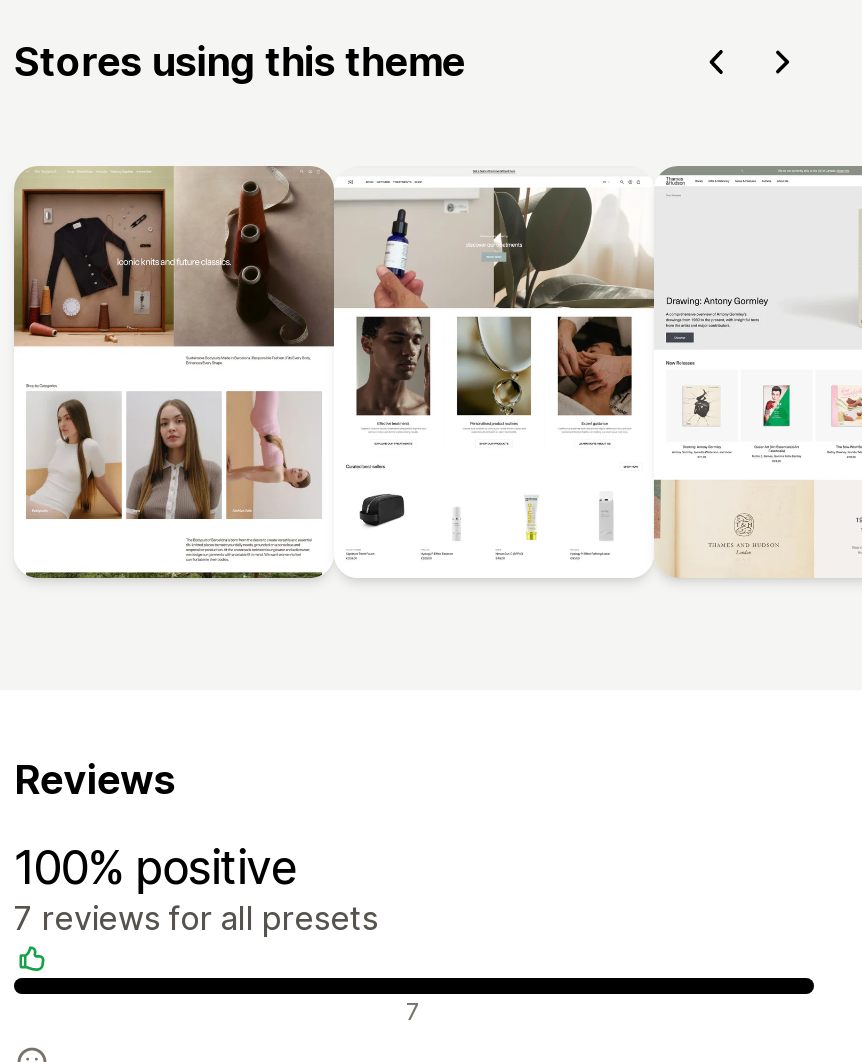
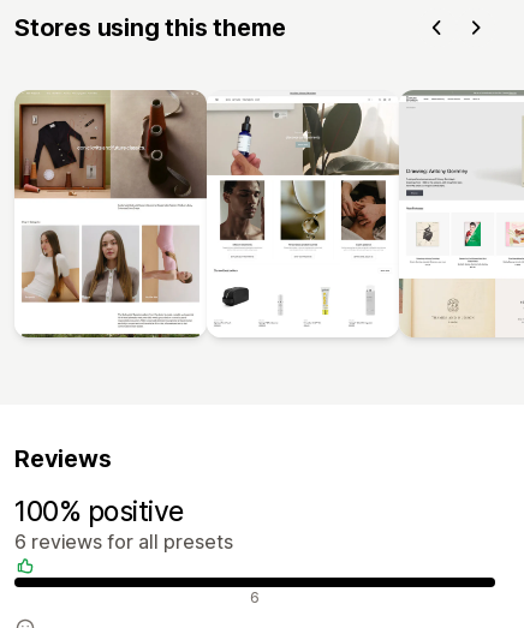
[14,898,378,938] 7 reviews for all presets -> [14,529,233,553] 6 reviews for all presets
[406,996,422,1026] 7 -> [250,588,260,606] 6

